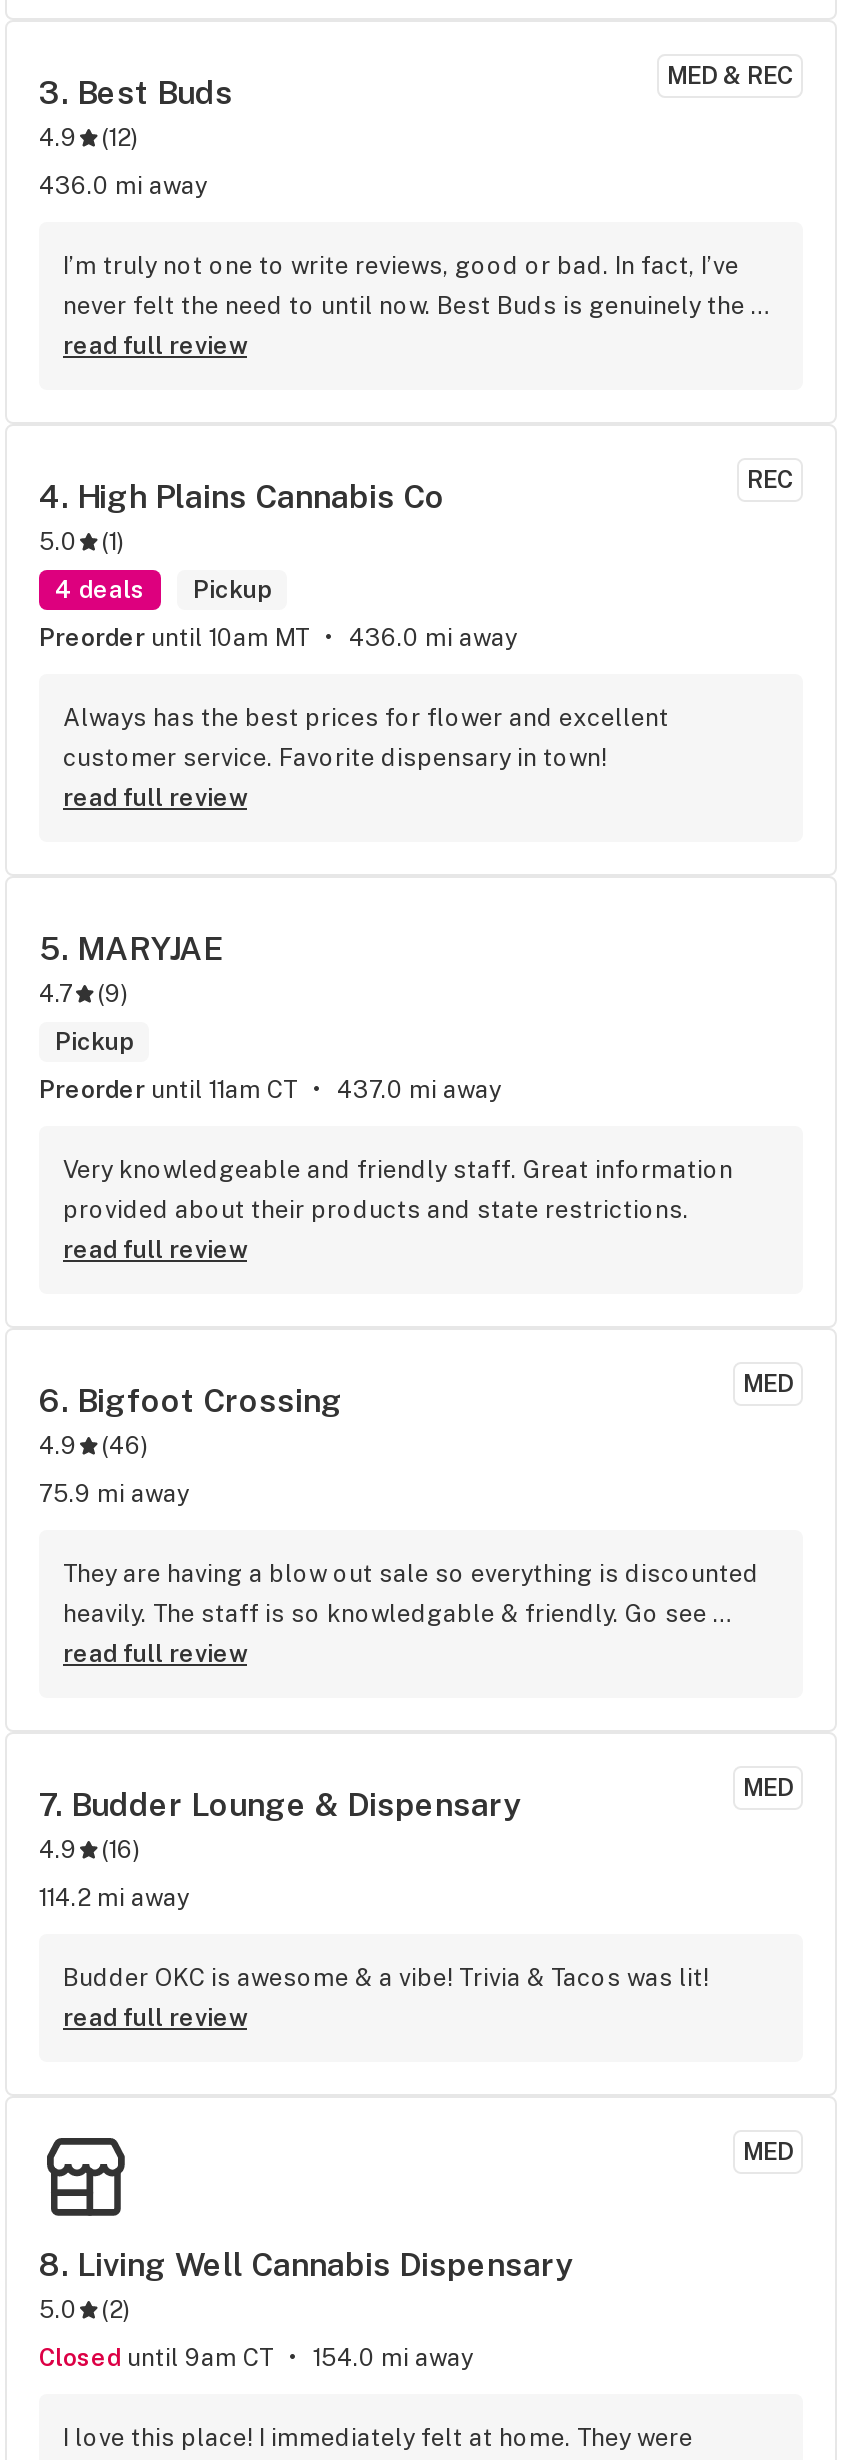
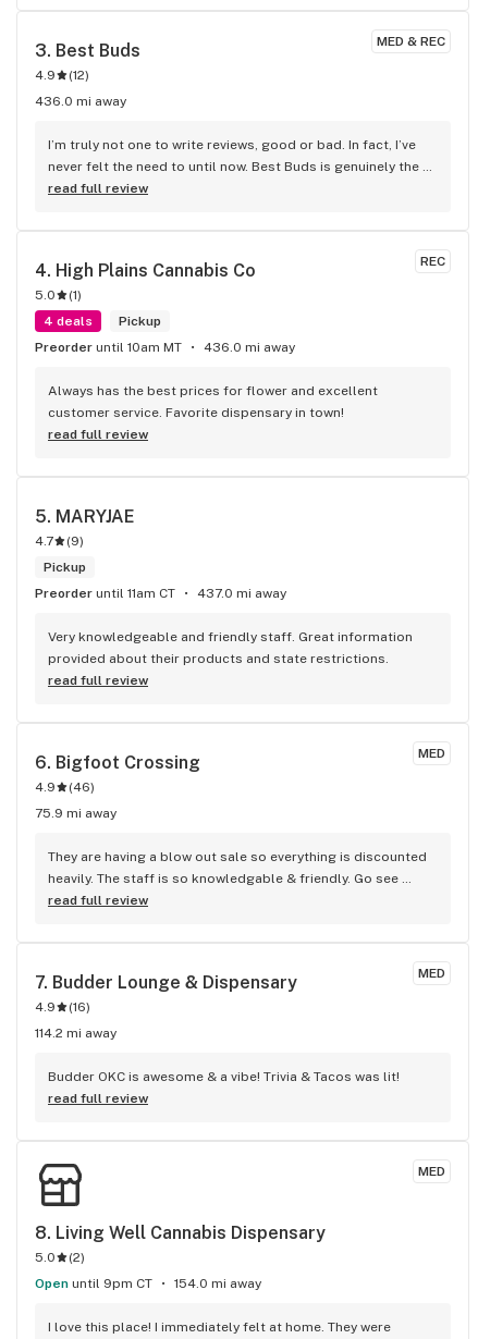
[55,2344,273,2372] Closed until 9am CT -> [45,1276,152,1291] Open until 9pm CT

